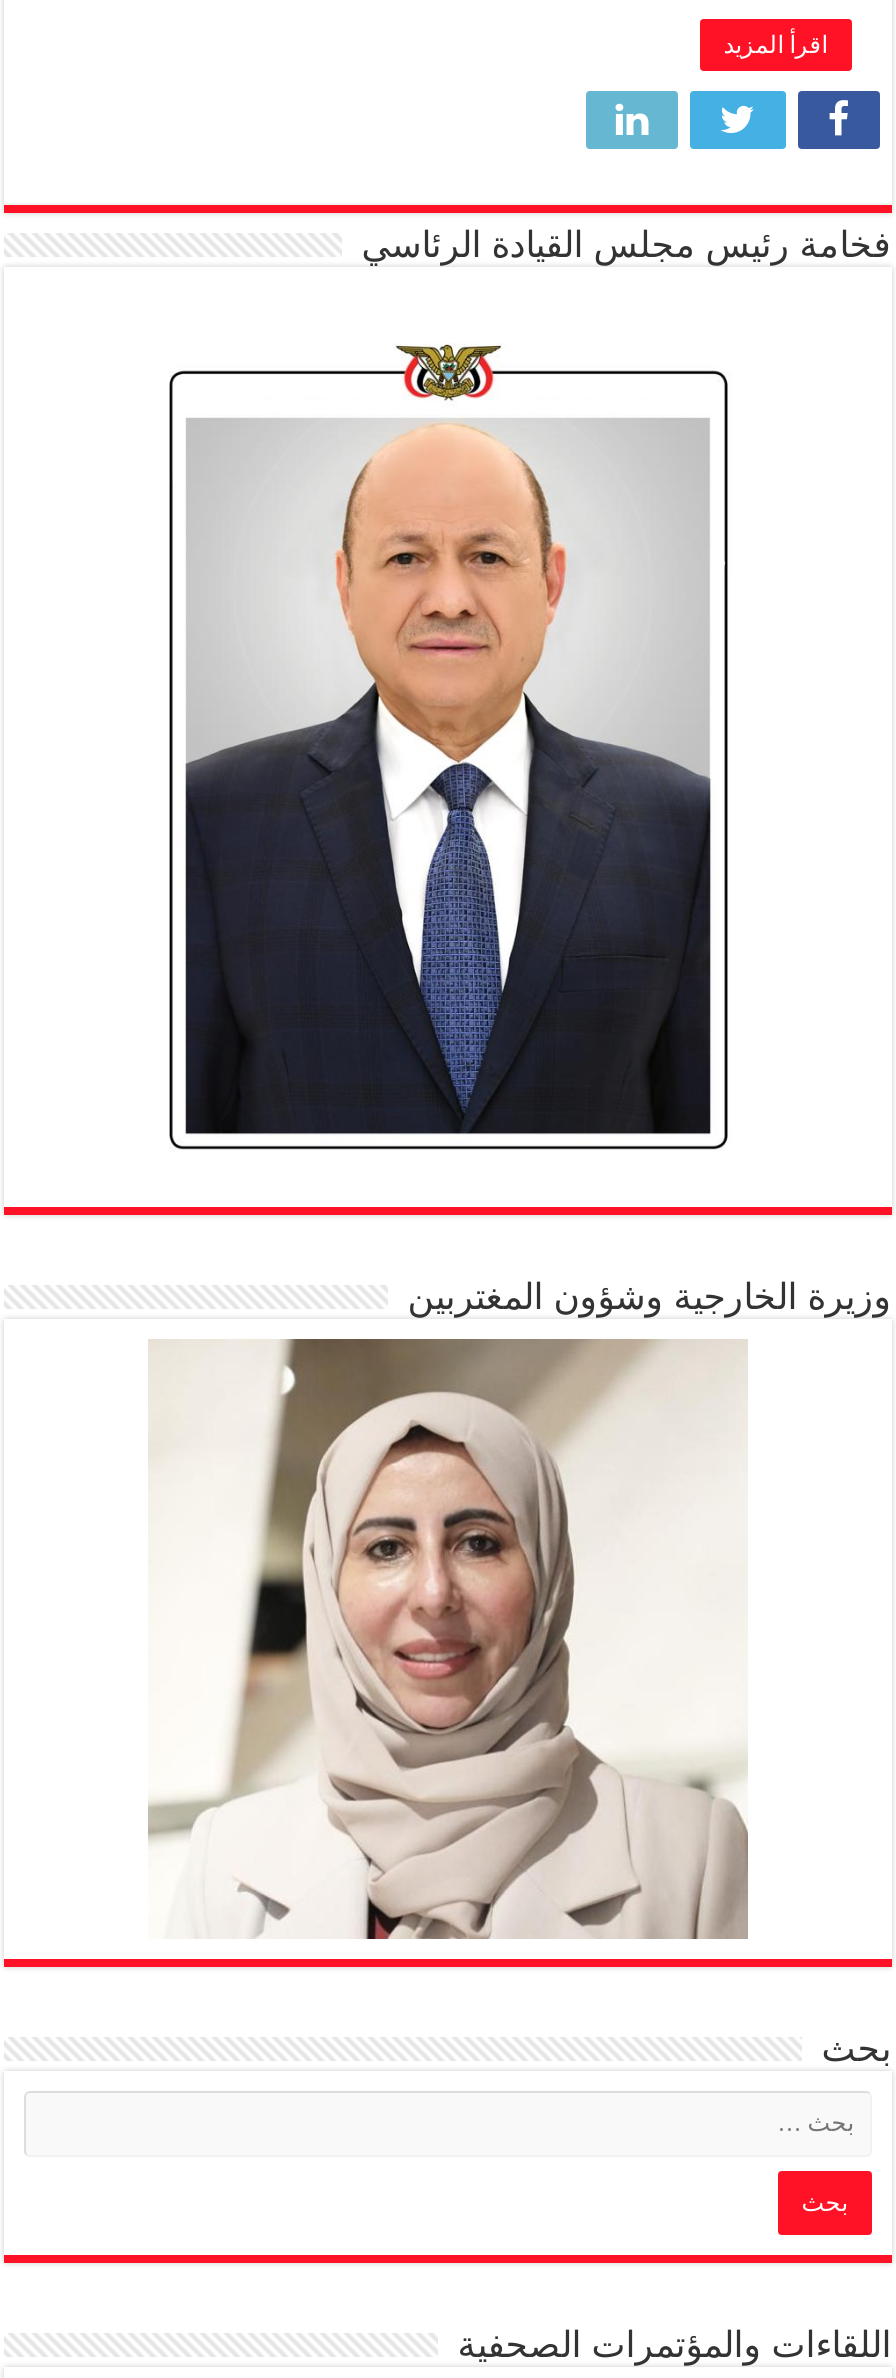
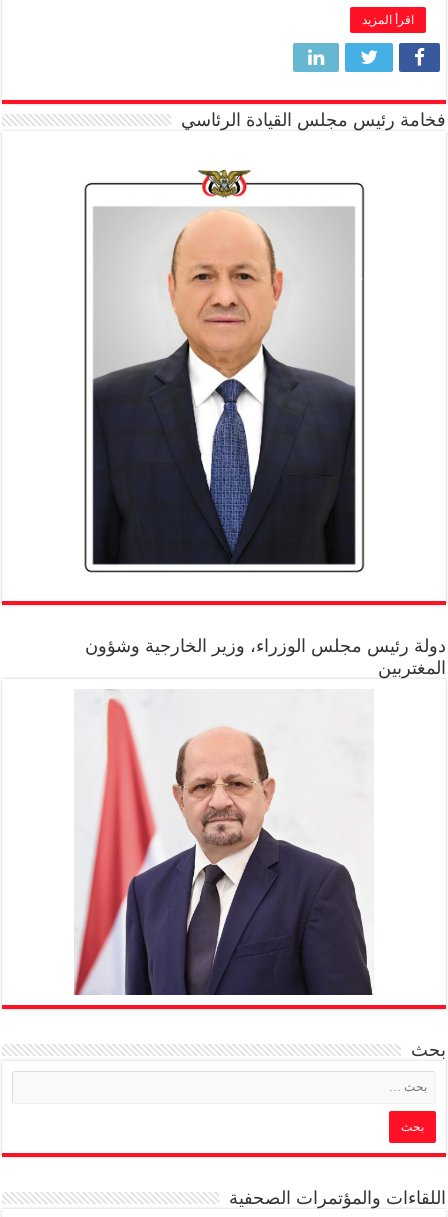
[410,1276,894,1316] وزيرة الخارجية وشؤون المغتربين -> [86,636,447,678] دولة رئيس مجلس الوزراء، وزير الخارجية وشؤون | المغتربين
[148,1337,750,1941] [image] -> [73,695,373,996] [image]

